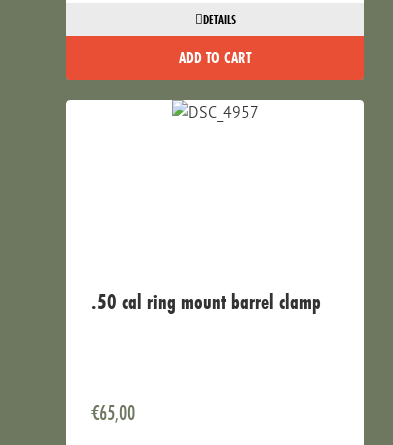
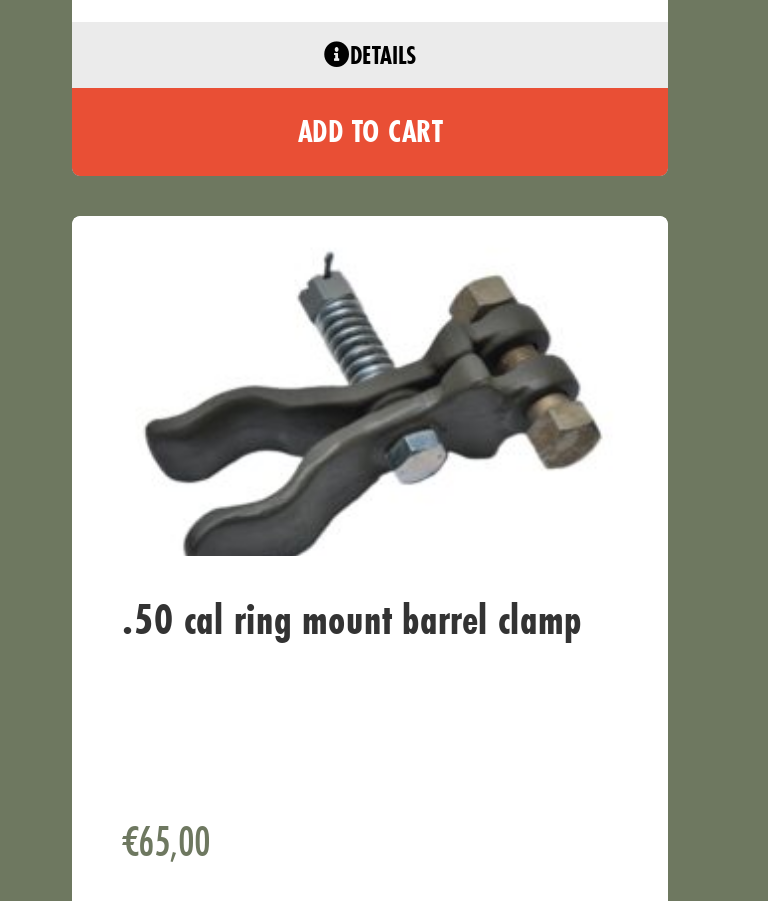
none -> [82,215,658,559] [image]

